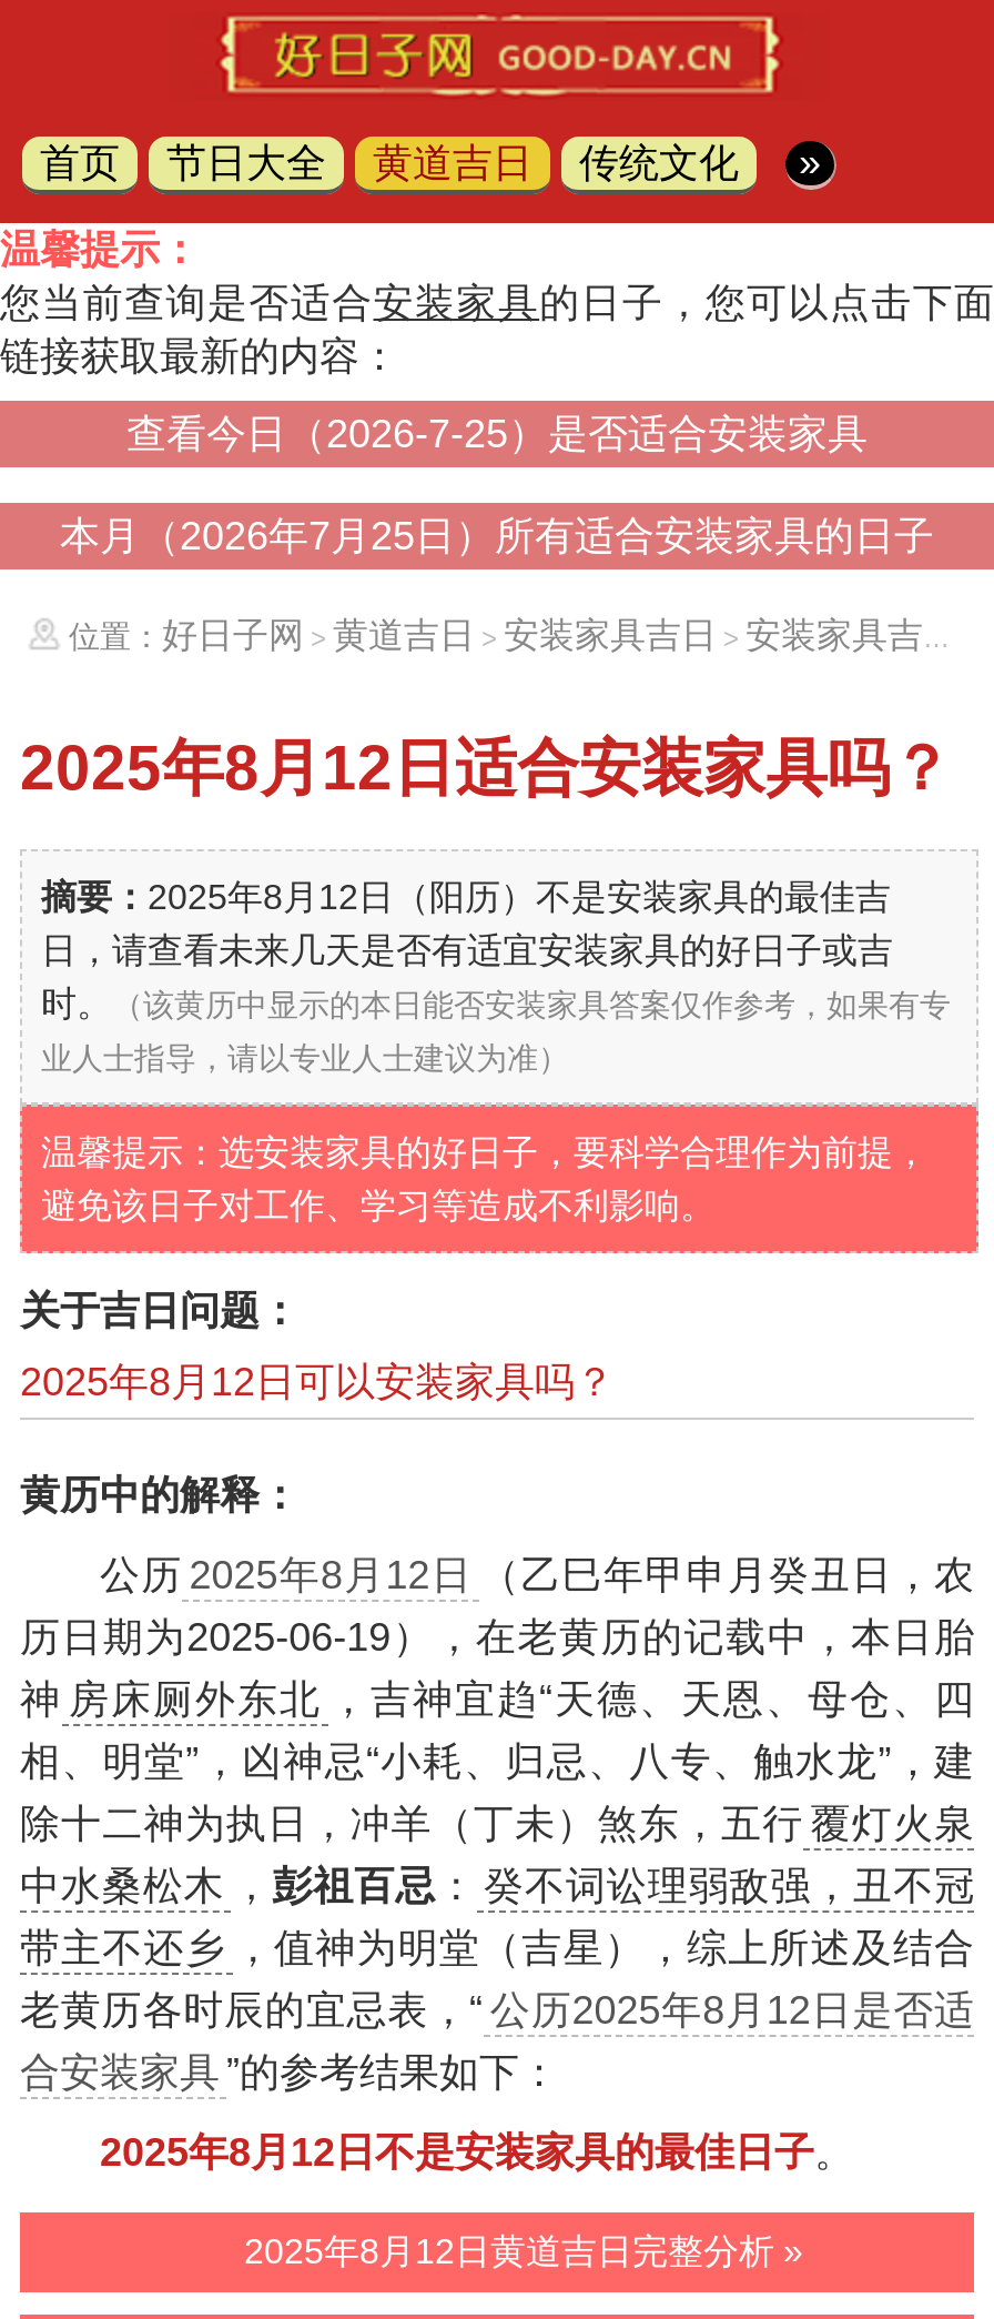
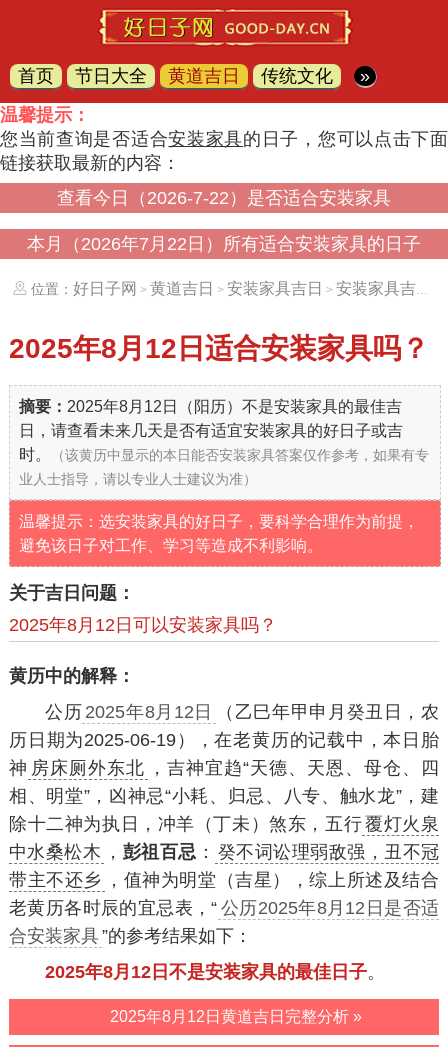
[126,412,868,456] 查看今日（2026-7-25）是否适合安装家具 -> [57,188,391,208] 查看今日（2026-7-22）是否适合安装家具
[60,514,934,558] 本月（2026年7月25日）所有适合安装家具的日子 -> [27,234,421,254] 本月（2026年7月22日）所有适合安装家具的日子

